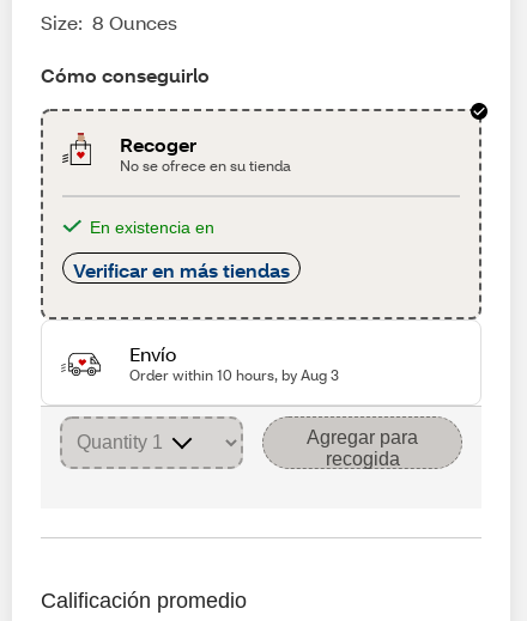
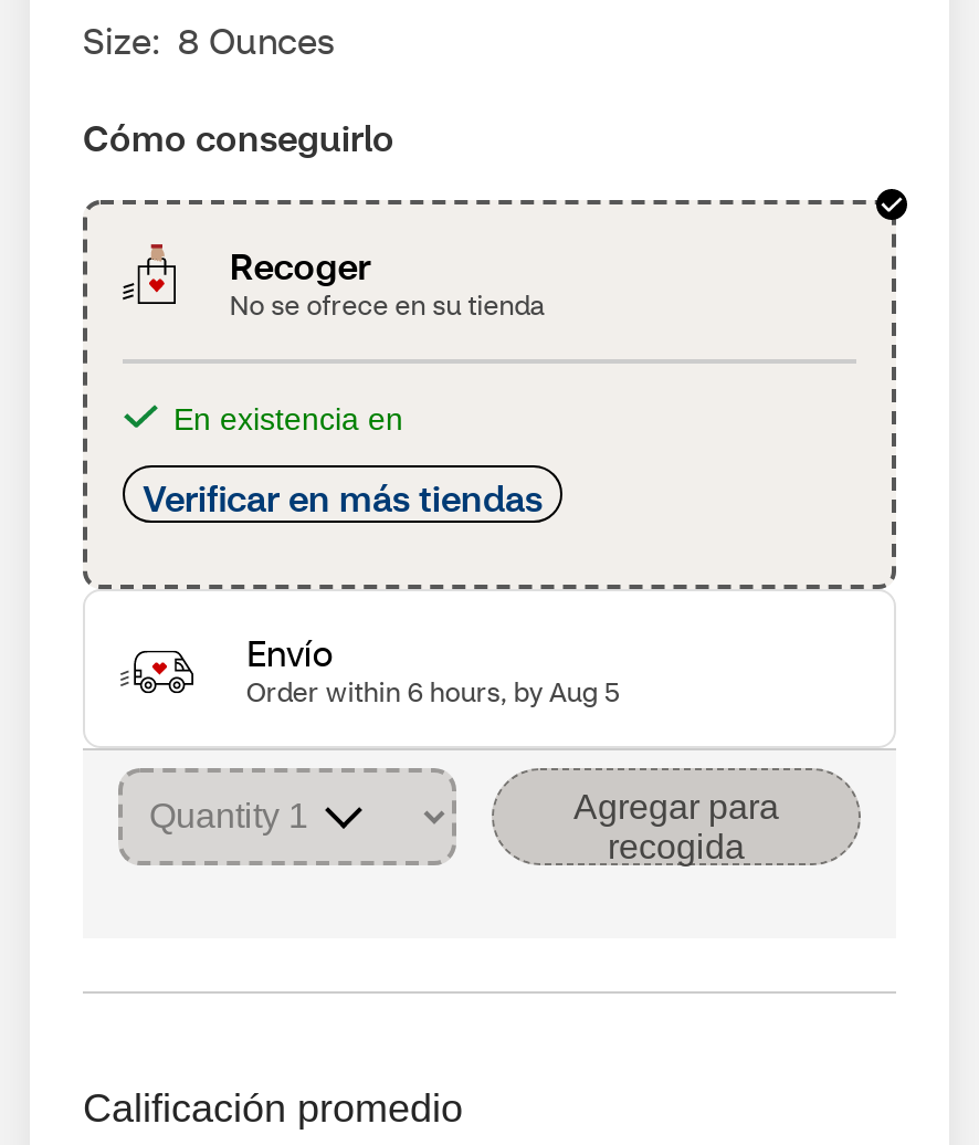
[129,366,339,384] Order within 10 hours, by Aug 3 -> [246,675,619,708] Order within 6 hours, by Aug 5

